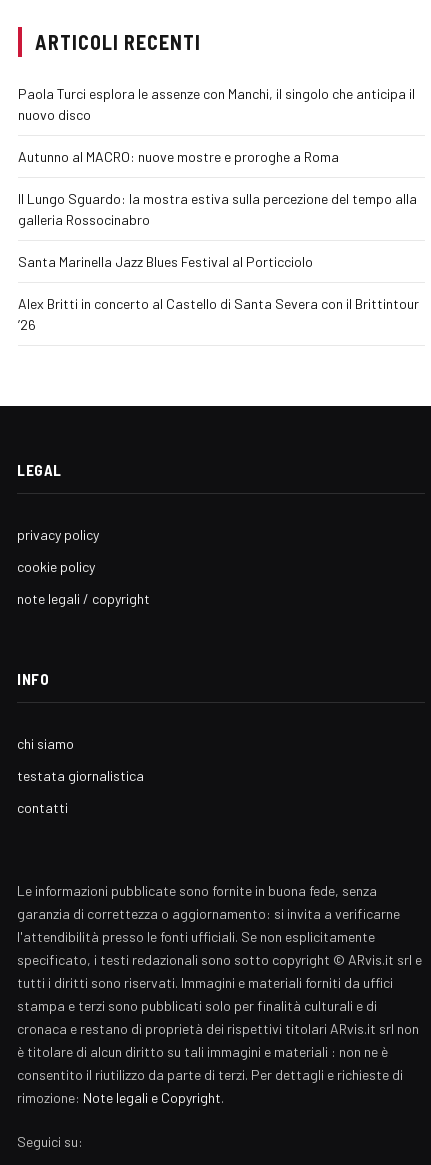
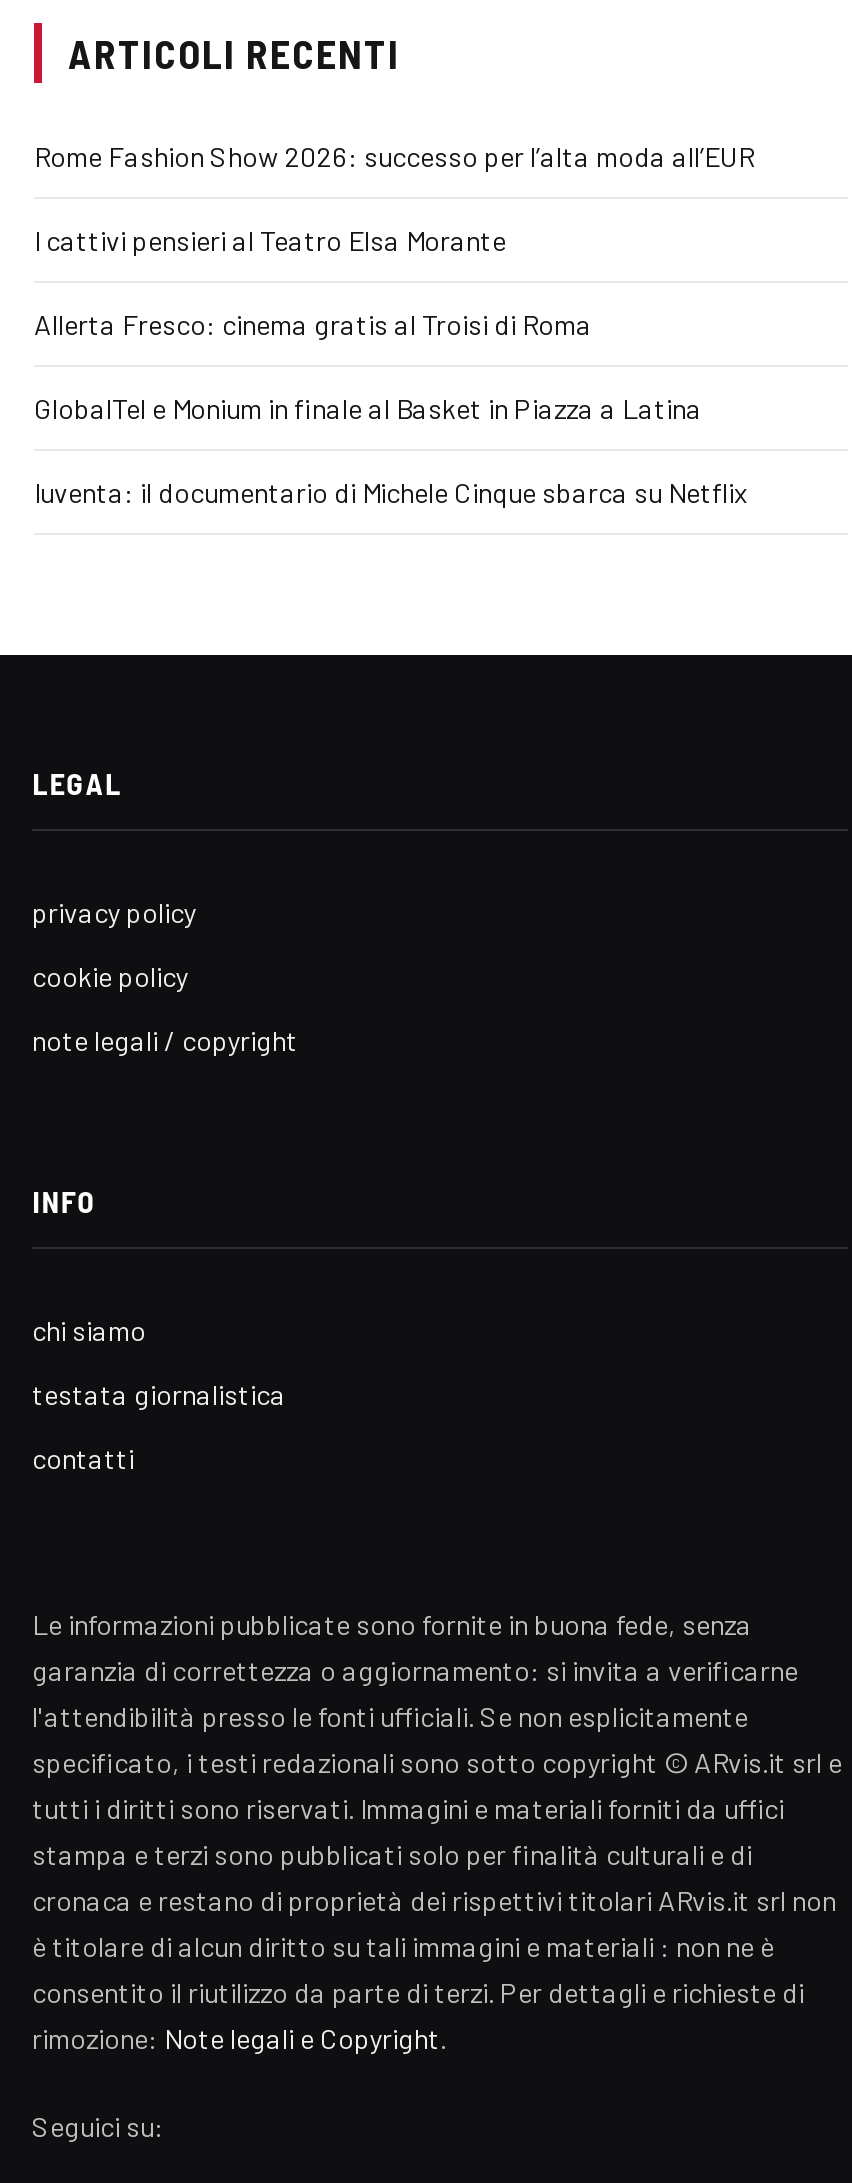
[18,85,415,123] Paola Turci esplora le assenze con Manchi, il singolo che anticipa il | nuovo disco -> [34,139,754,173] Rome Fashion Show 2026: successo per l’alta moda all’EUR
[18,148,339,165] Autunno al MACRO: nuove mostre e proroghe a Roma -> [34,223,506,257] I cattivi pensieri al Teatro Elsa Morante
[18,190,417,228] Il Lungo Sguardo: la mostra estiva sulla percezione del tempo alla | galleria Rossocinabro -> [34,307,592,341] Allerta Fresco: cinema gratis al Troisi di Roma
[18,253,313,270] Santa Marinella Jazz Blues Festival al Porticciolo -> [34,391,702,425] GlobalTel e Monium in finale al Basket in Piazza a Latina
[18,295,419,333] Alex Britti in concerto al Castello di Santa Severa con il Brittintour | ’26 -> [34,475,748,509] Iuventa: il documentario di Michele Cinque sbarca su Netflix

